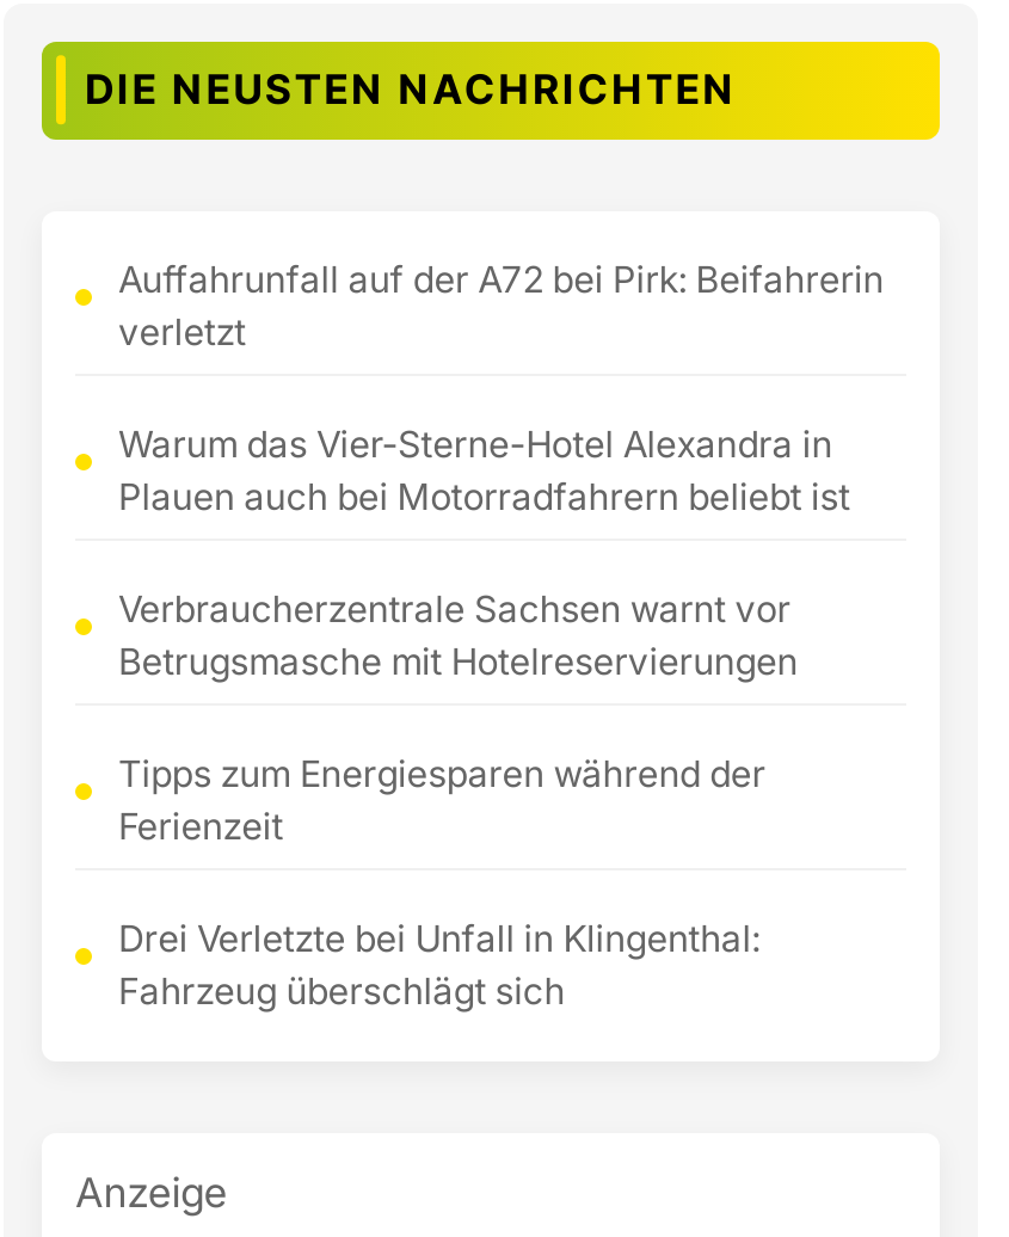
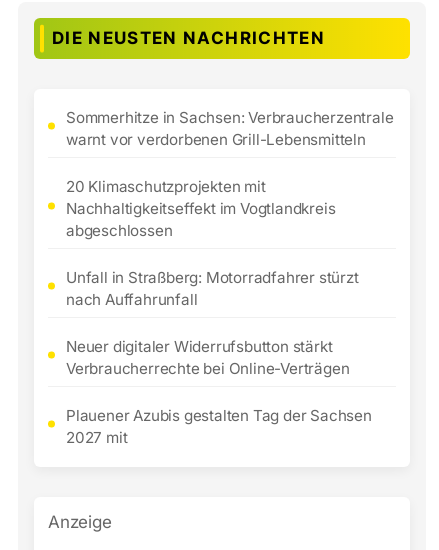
[118,257,884,355] Auffahrunfall auf der A72 bei Pirk: Beifahrerin | verletzt -> [66,108,393,149] Sommerhitze in Sachsen: Verbraucherzentrale | warnt vor verdorbenen Grill-Lebensmitteln
[118,422,850,520] Warum das Vier-Sterne-Hotel Alexandra in | Plauen auch bei Motorradfahrern beliebt ist -> [66,177,335,240] 20 Klimaschutzprojekten mit | Nachhaltigkeitseffekt im Vogtlandkreis | abgeschlossen
[118,587,798,684] Verbraucherzentrale Sachsen warnt vor | Betrugsmasche mit Hotelreservierungen -> [66,268,359,309] Unfall in Straßberg: Motorradfahrer stürzt | nach Auffahrunfall
[118,751,765,849] Tipps zum Energiesparen während der | Ferienzeit -> [66,337,349,378] Neuer digitaler Widerrufsbutton stärkt | Verbraucherrechte bei Online-Verträgen
[118,916,760,1014] Drei Verletzte bei Unfall in Klingenthal: | Fahrzeug überschlägt sich -> [66,406,372,447] Plauener Azubis gestalten Tag der Sachsen | 2027 mit

